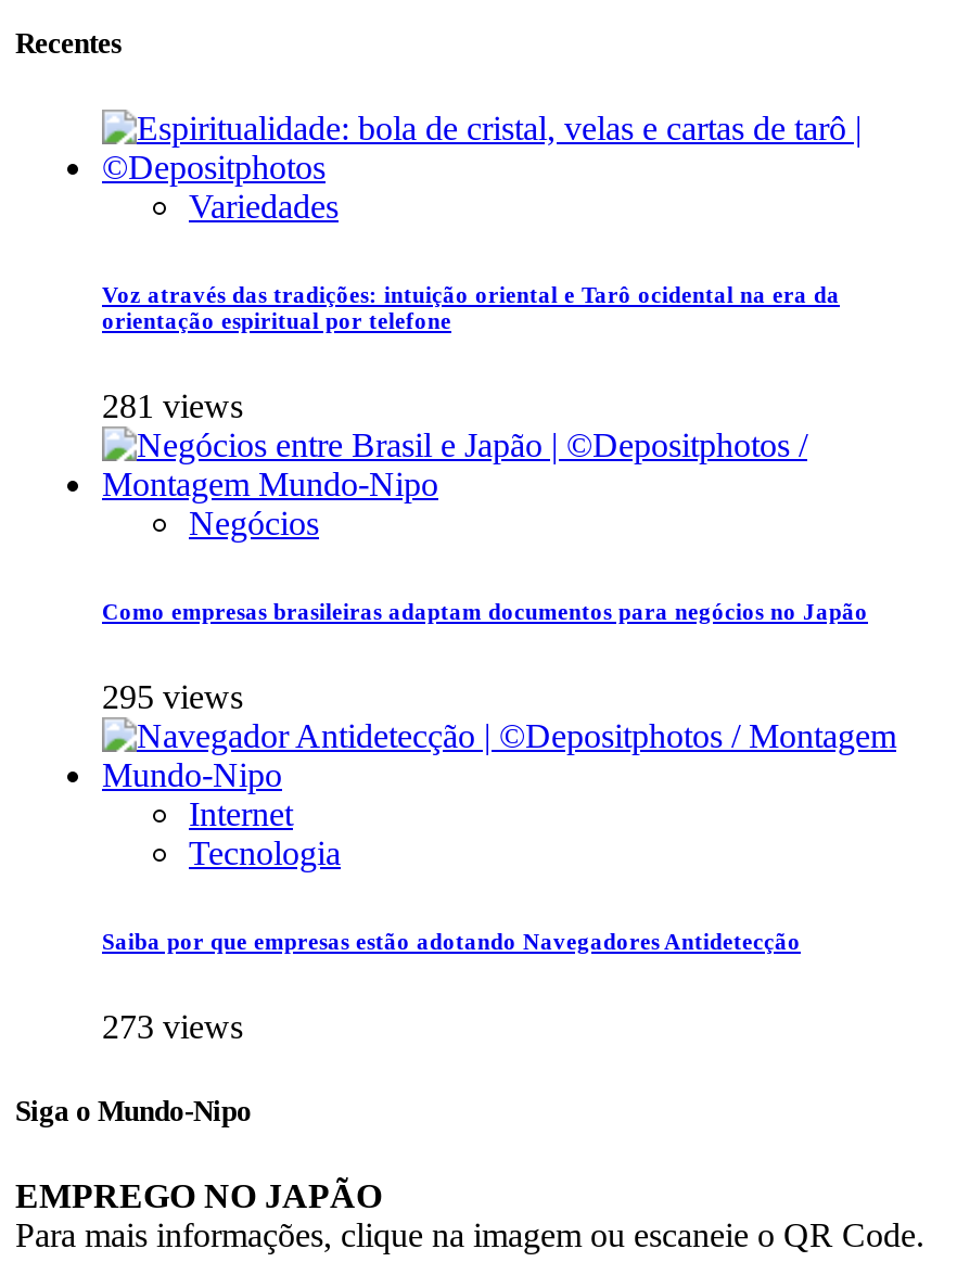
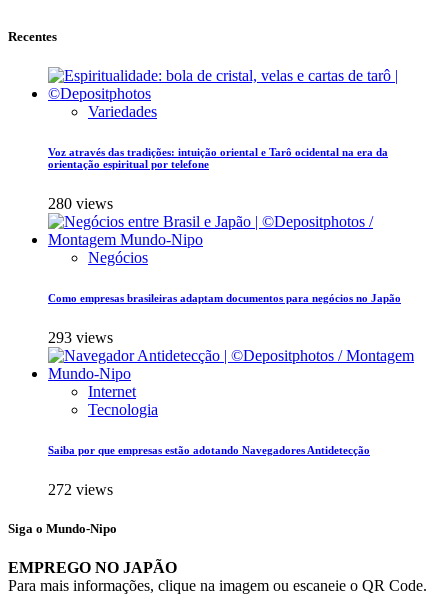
[102,387,243,424] 281 views -> [48,195,113,212] 280 views
[102,678,243,715] 295 views -> [48,329,113,346] 293 views
[102,1007,243,1044] 273 views -> [48,481,113,498] 272 views

